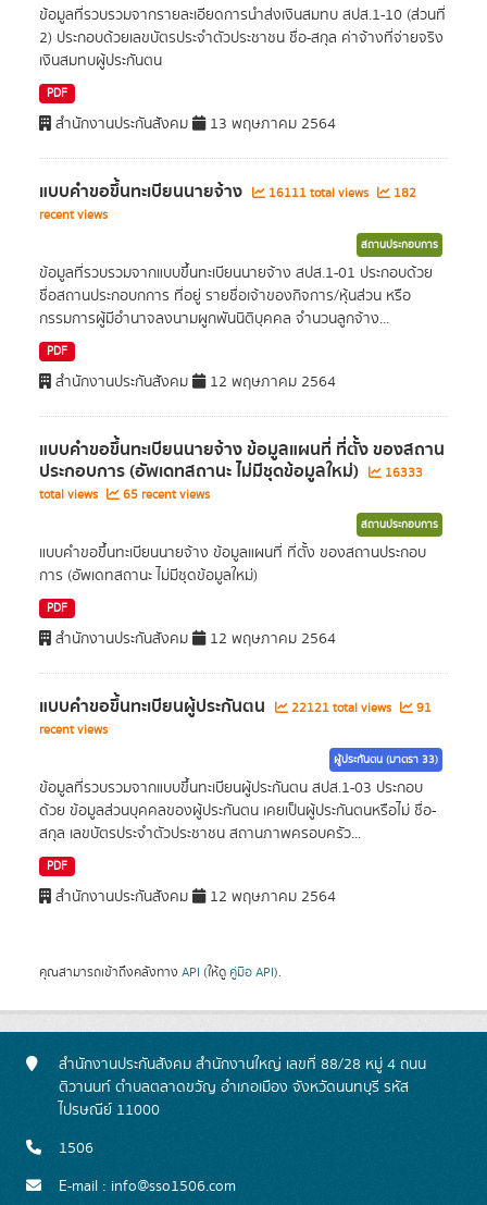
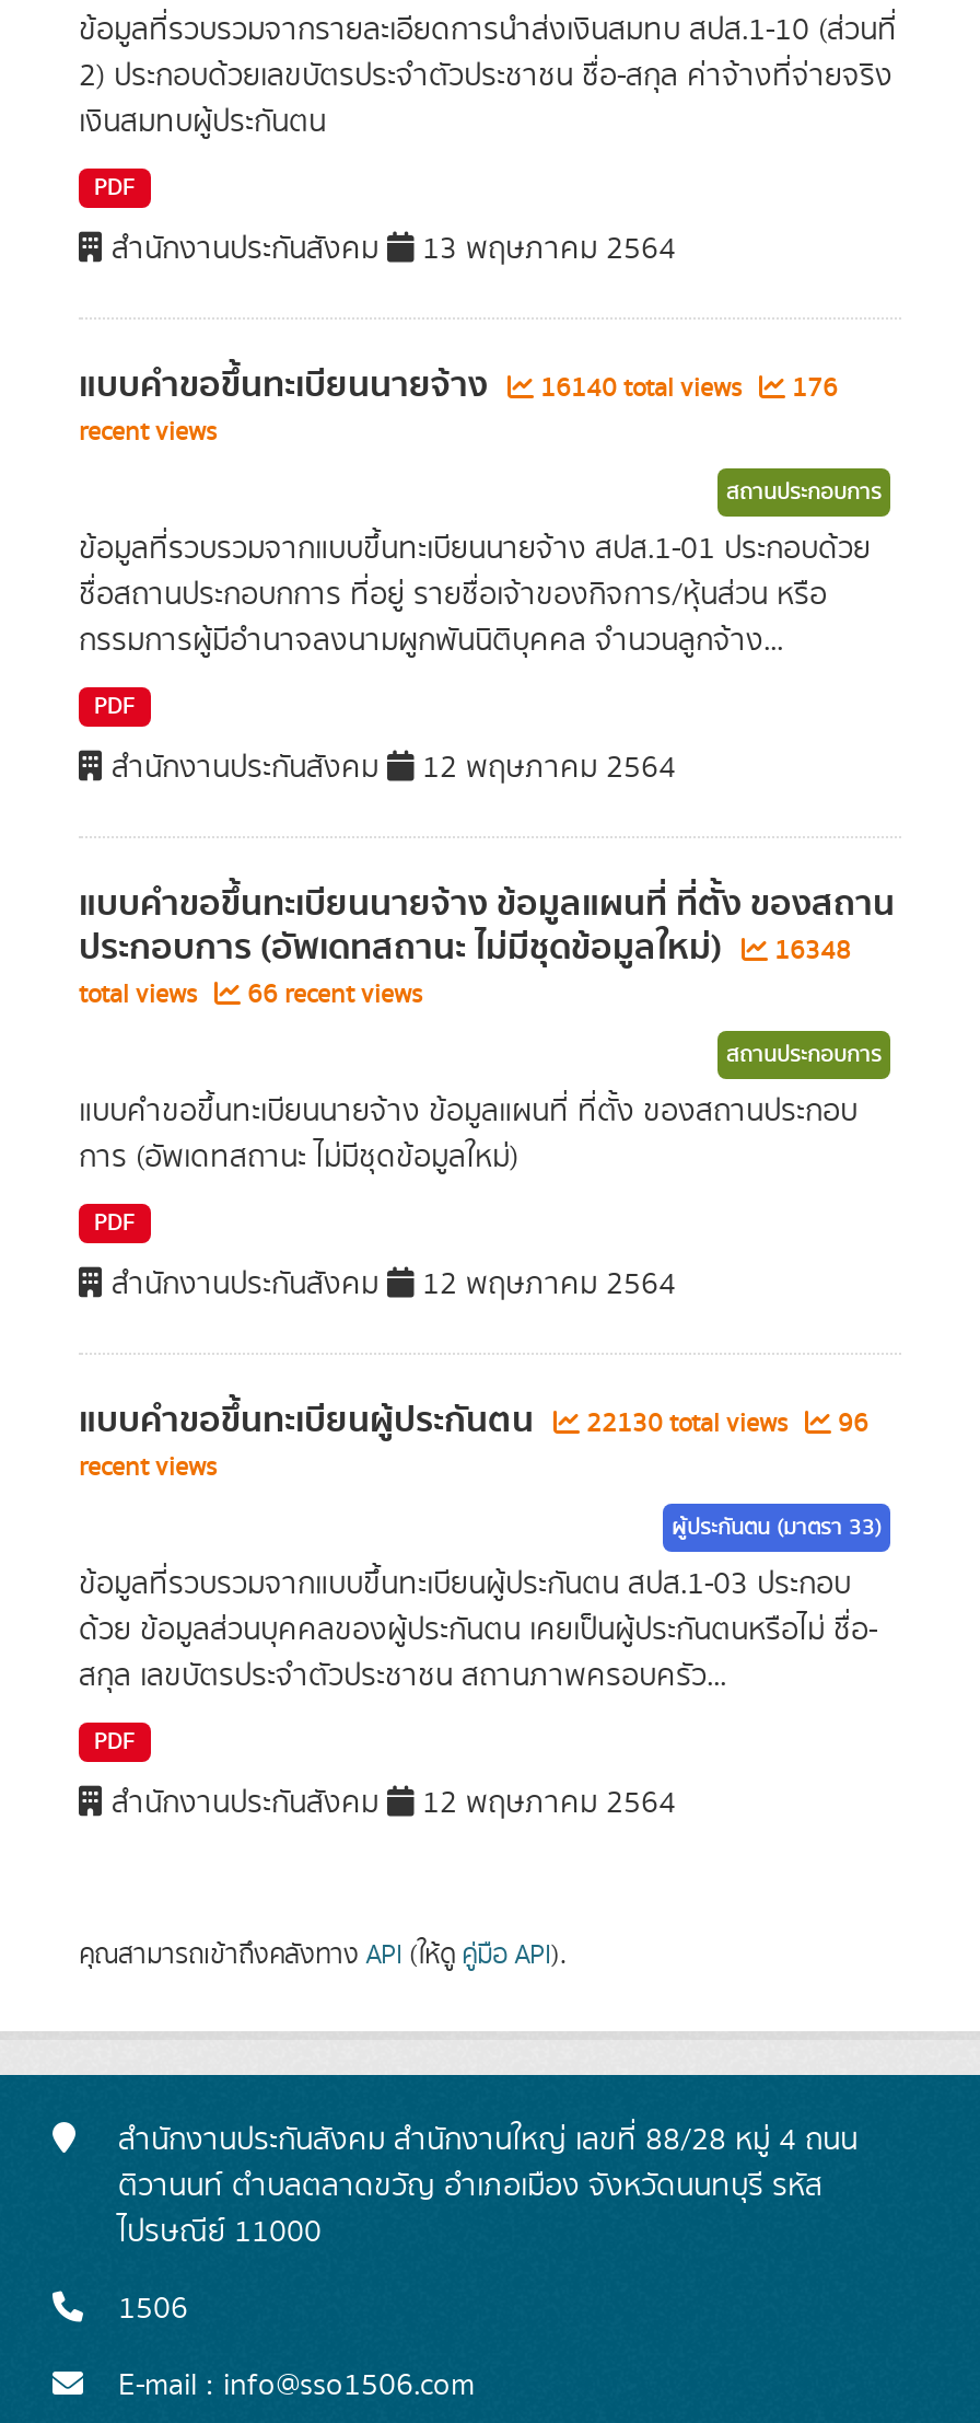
[265,184,372,202] 16111 total views -> [534,370,748,407] 16140 total views
[390,184,416,202] 182 -> [785,370,838,407] 176
[39,457,423,485] ประกอบการ (อัพเดทสถานะ ไม่มีชุดข้อมูลใหม่) 16333 -> [79,919,851,976] ประกอบการ (อัพเดทสถานะ ไม่มีชุดข้อมูลใหม่) 16348
[39,485,210,504] total views 65 recent views -> [79,976,422,1013] total views 66 recent views
[288,699,395,717] 22121 total views -> [580,1405,794,1442] 22130 total views
[413,699,432,717] 91 -> [831,1405,868,1442] 96

